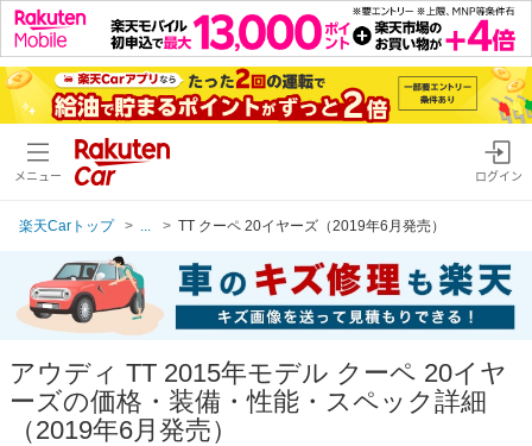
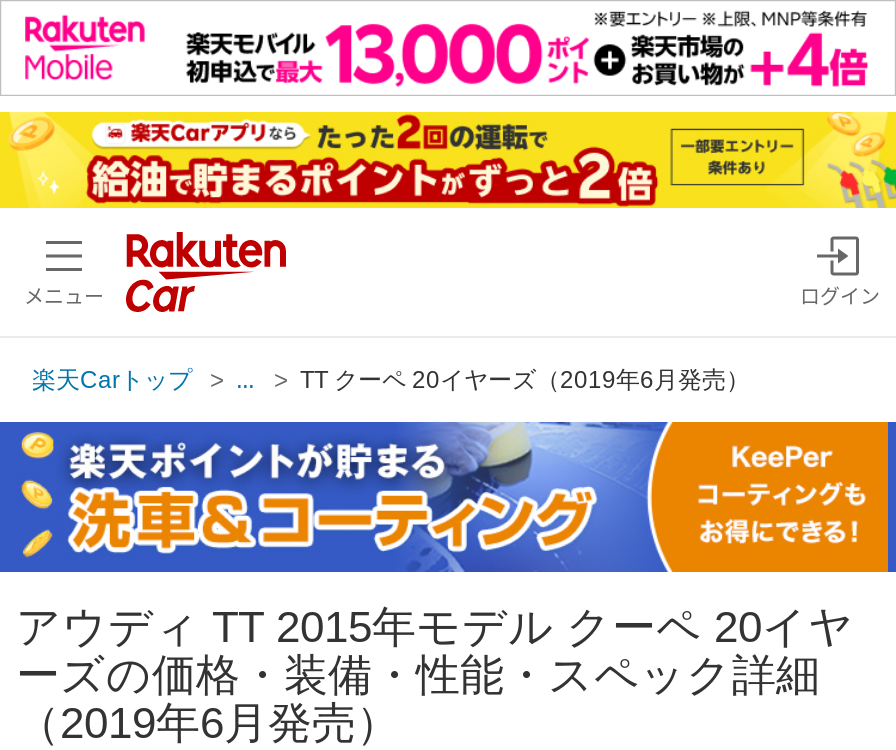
[4,251,528,340] [image] -> [6,420,890,574] [image]

